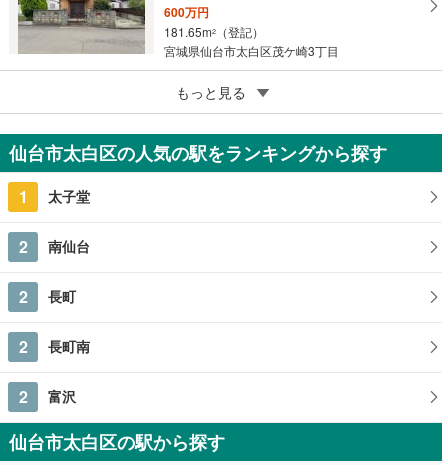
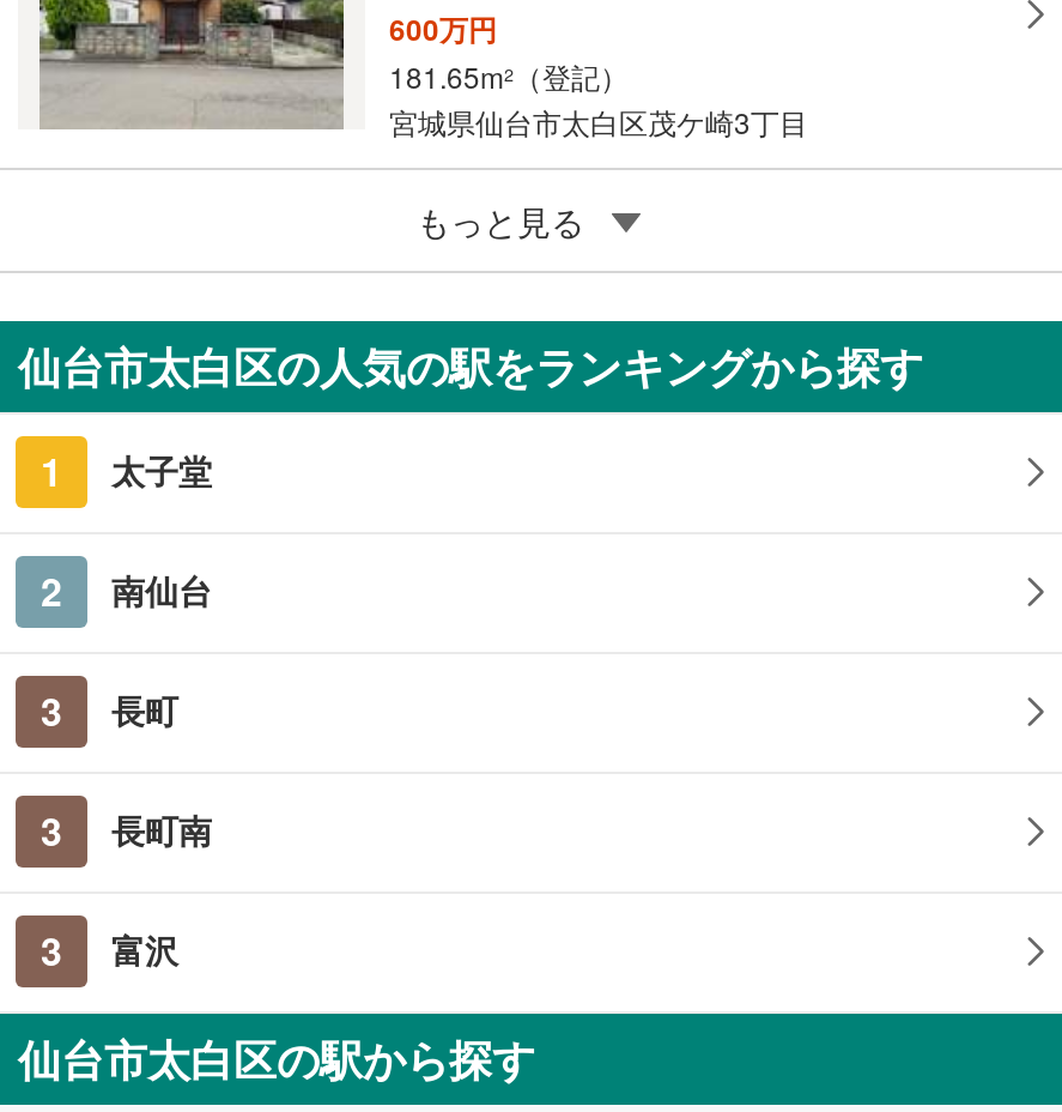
[18,285,76,308] 2 長町 -> [41,683,178,738] 3 長町
[18,335,90,358] 2 長町南 -> [41,802,212,857] 3 長町南
[18,385,76,408] 2 富沢 -> [41,922,178,977] 3 富沢

